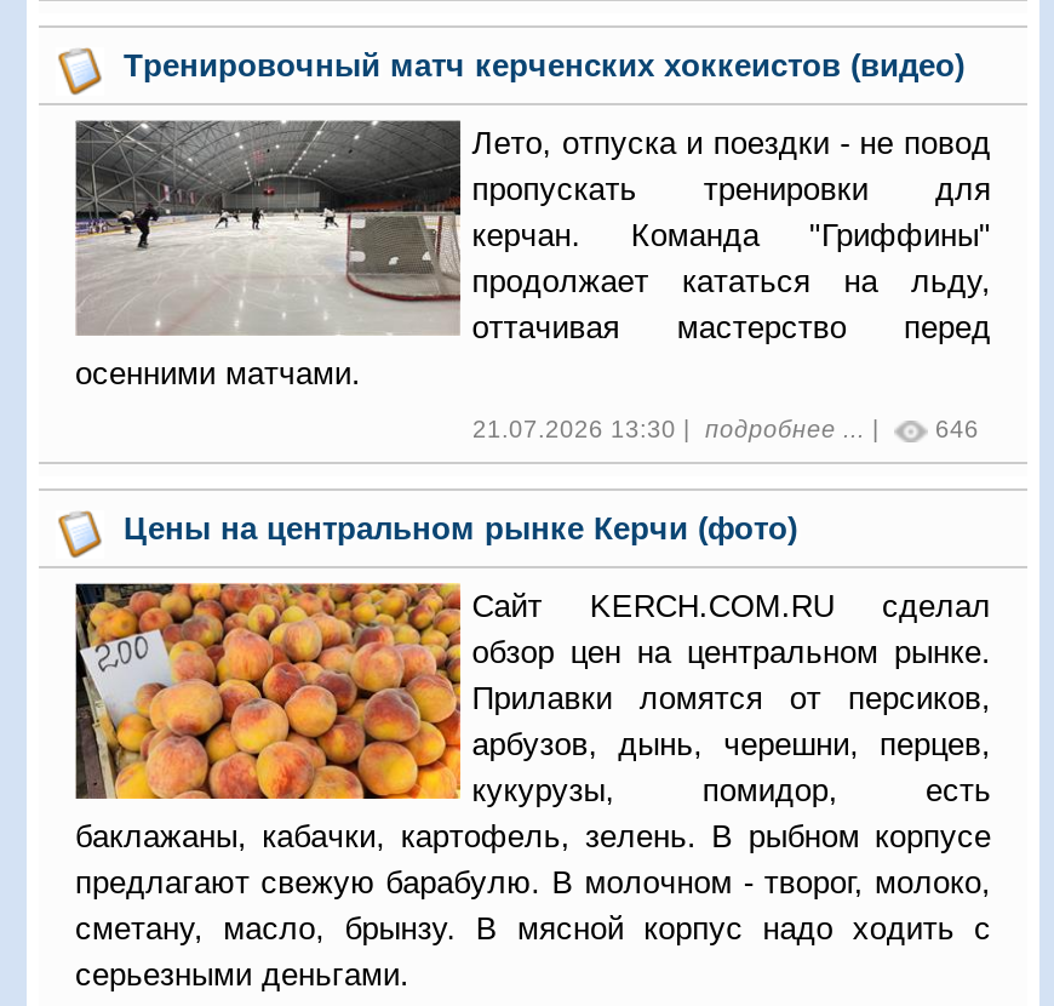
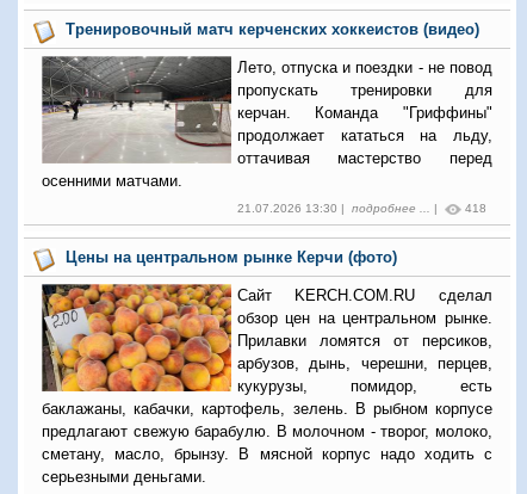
[928,415,979,442] 646 -> [461,202,486,215] 418

